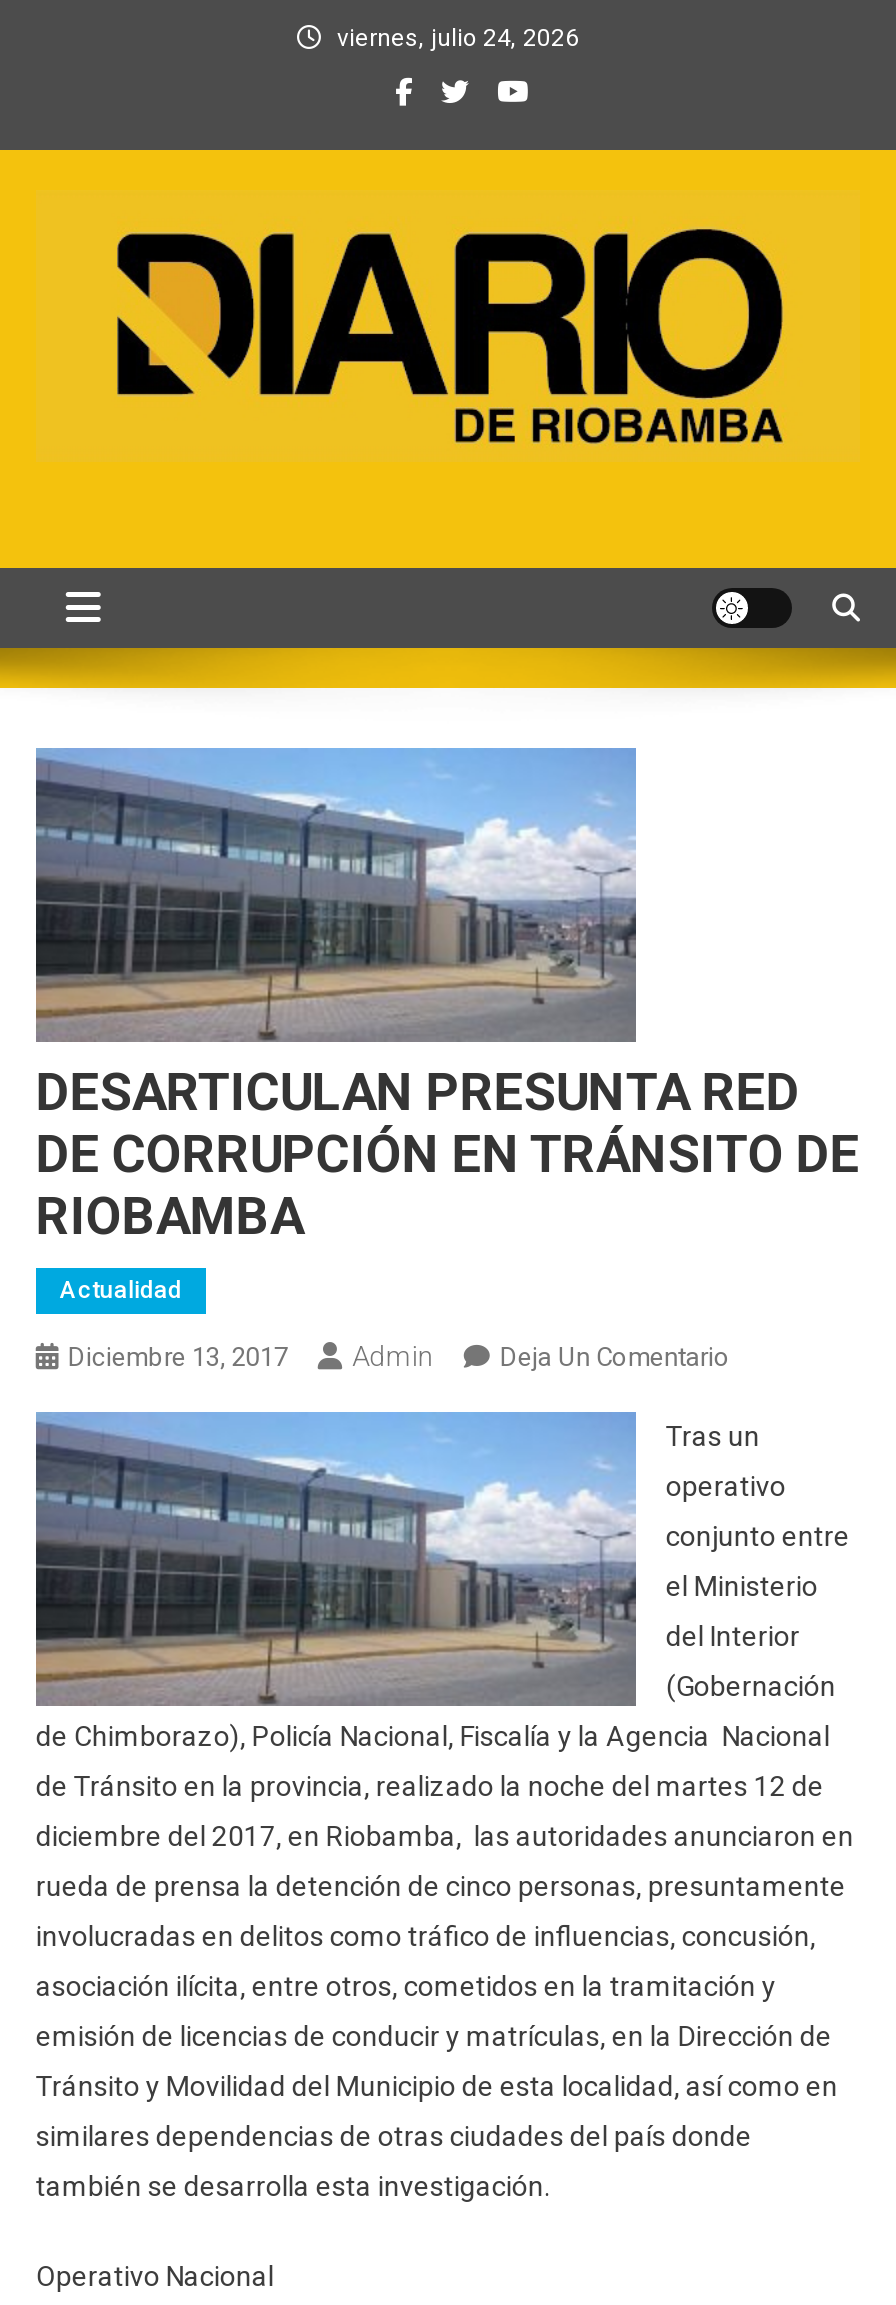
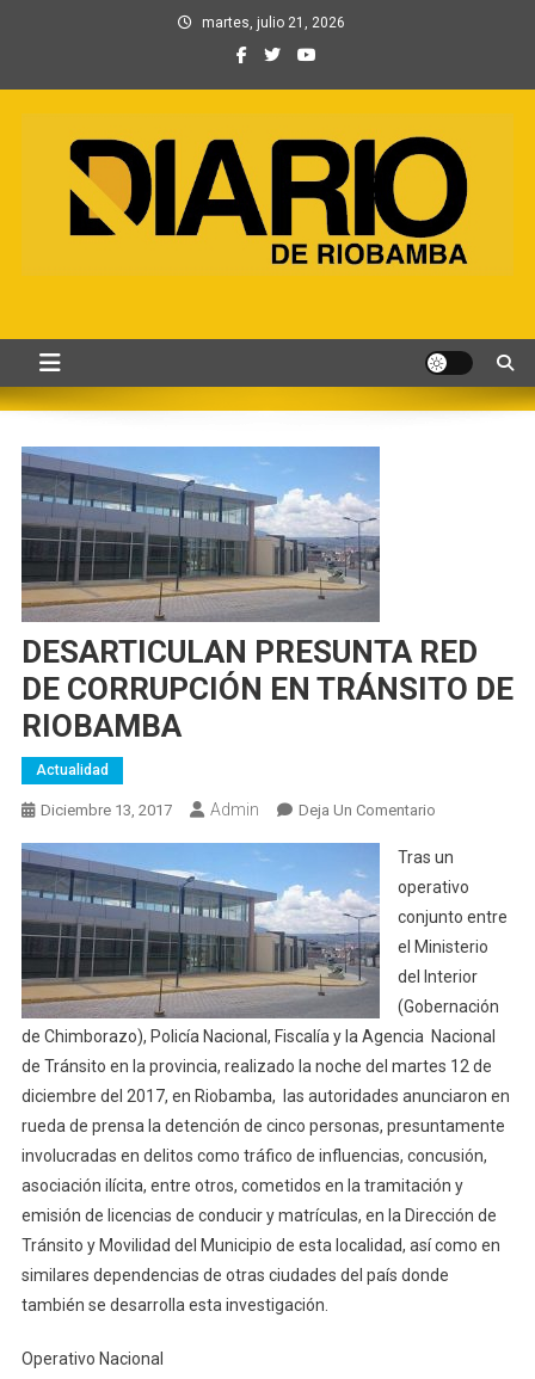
[337,24,579,52] viernes, julio 24, 2026 -> [202,14,345,31] martes, julio 21, 2026

